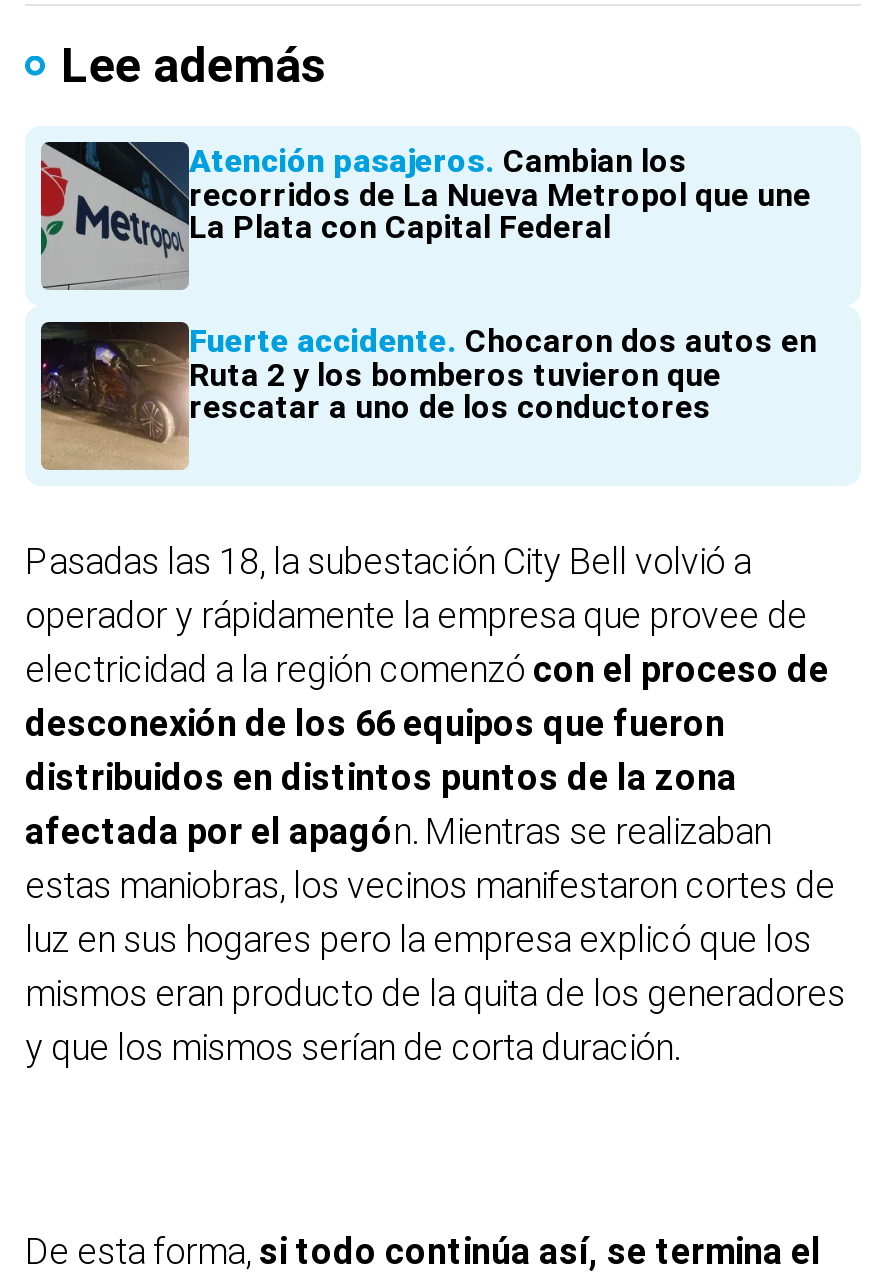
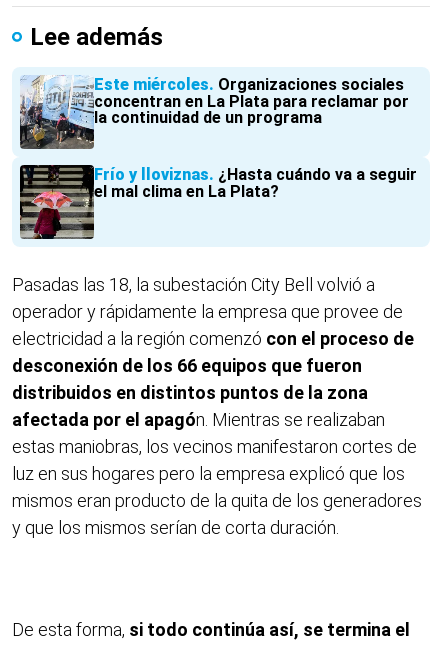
[39,140,811,288] [image] | Atención pasajeros Cambian los | recorridos de La Nueva Metropol que une | La Plata con Capital Federal -> [20,75,409,149] [image] | Este miércoles Organizaciones sociales | concentran en La Plata para reclamar por | la continuidad de un programa
[39,322,817,470] [image] | Fuerte accidente Chocaron dos autos en | Ruta 2 y los bomberos tuvieron que | rescatar a uno de los conductores -> [19,165,417,240] [image] | Frío y lloviznas ¿Hasta cuándo va a seguir | el mal clima en La Plata?

